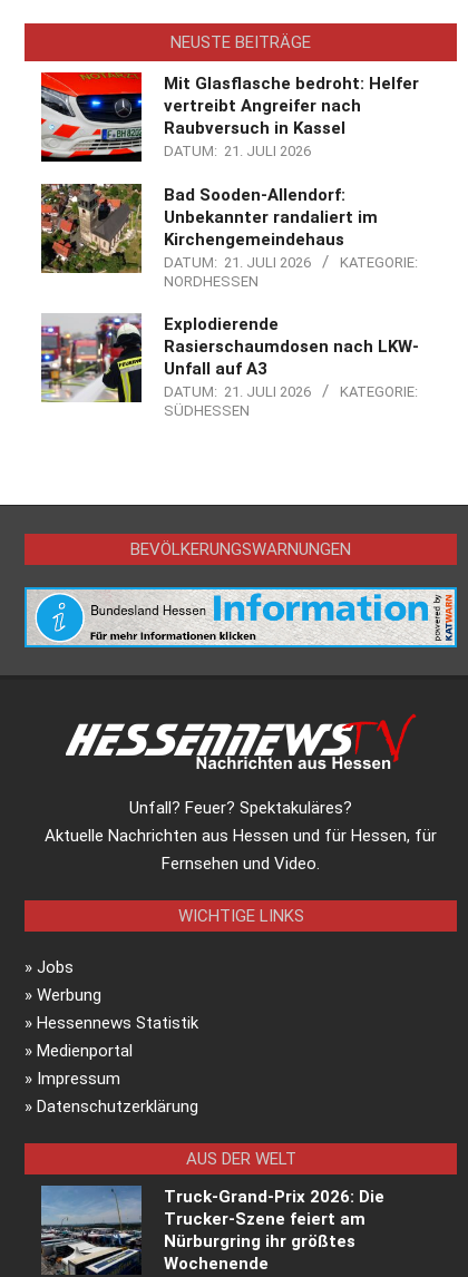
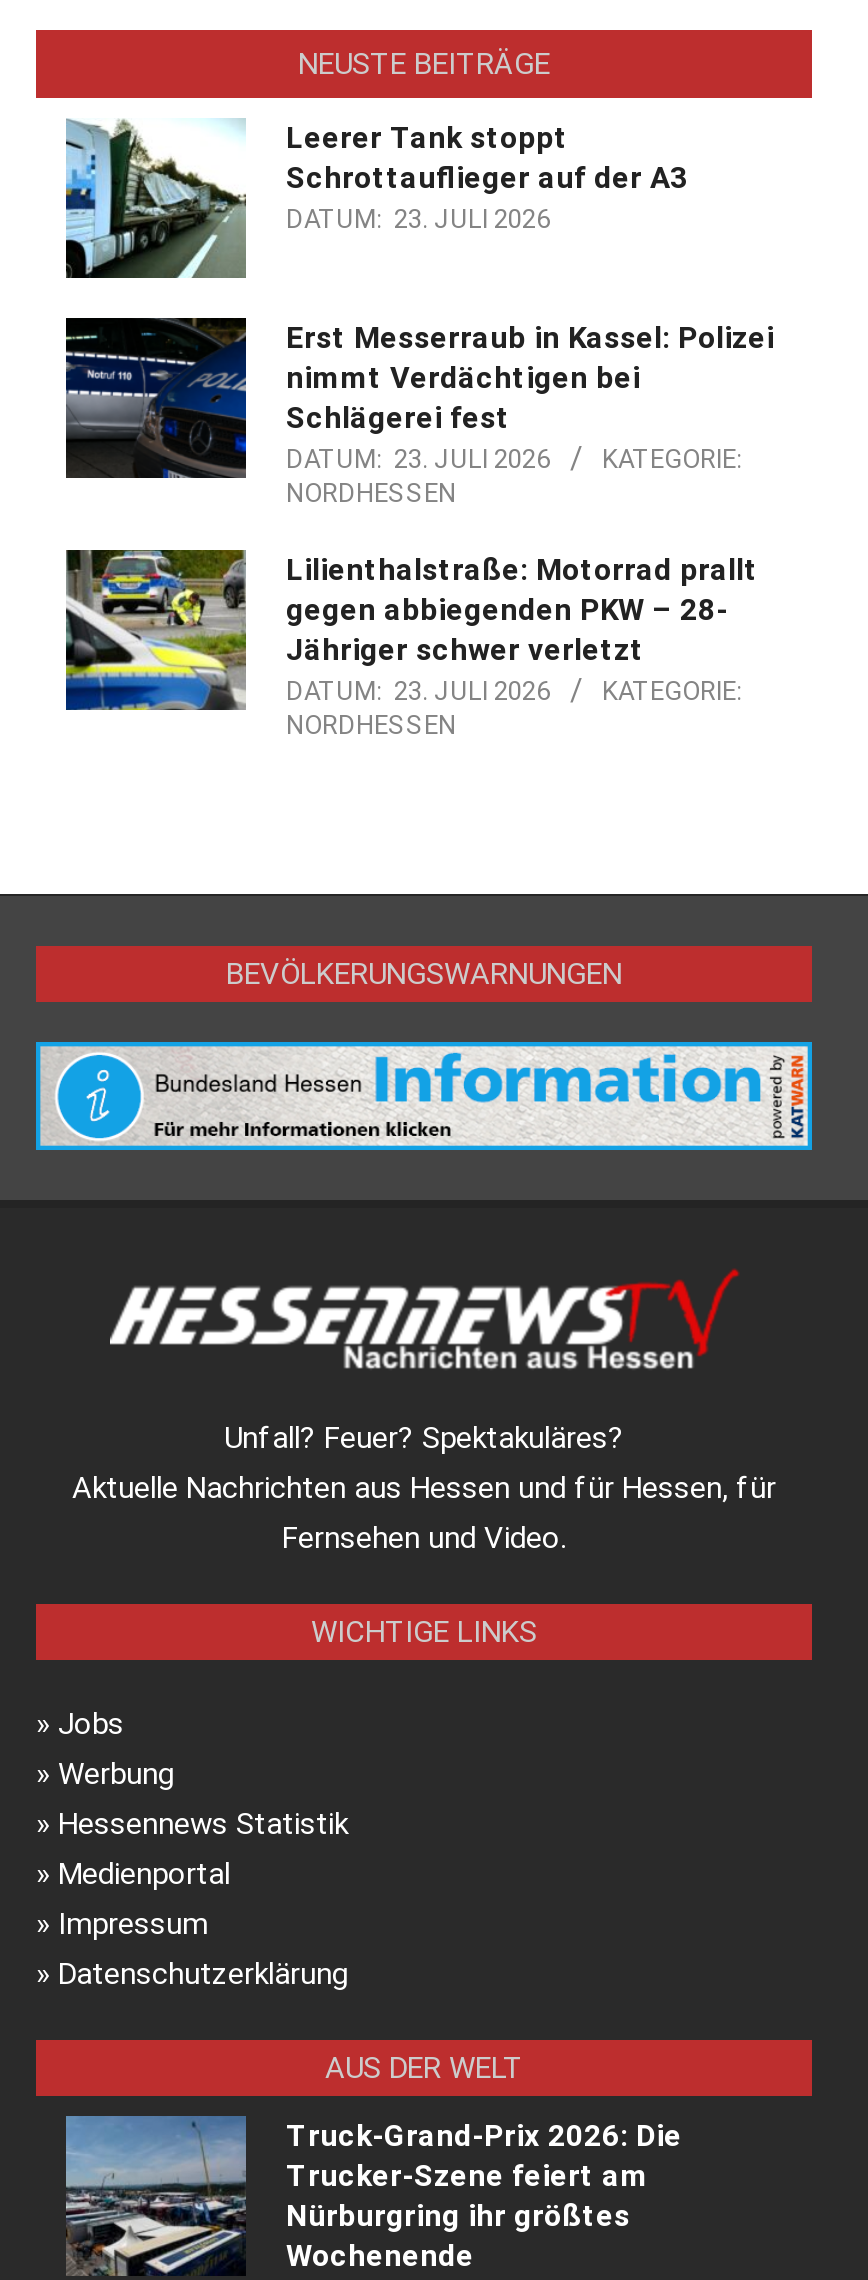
[40,71,419,163] [image] | Mit Glasflasche bedroht: Helfer | vertreibt Angreifer nach | Raubversuch in Kassel | DATUM: 21. JULI 2026 -> [64,118,688,280] [image] | Leerer Tank stoppt | Schrottauflieger auf der A3 | DATUM: 23. JULI 2026
[40,183,378,274] [image] | Bad Sooden-Allendorf: | Unbekannter randaliert im | Kirchengemeindehaus | DATUM: 21. JULI 2026 -> [64,316,774,480] [image] | Erst Messerraub in Kassel: Polizei | nimmt Verdächtigen bei | Schlägerei fest | DATUM: 23. JULI 2026
[41,313,419,403] [image] | Explodierende | Rasierschaumdosen nach LKW- | Unfall auf A3 | DATUM: 21. JULI 2026 -> [64,548,758,712] [image] | Lilienthalstraße: Motorrad prallt | gegen abbiegenden PKW – 28- | Jähriger schwer verletzt | DATUM: 23. JULI 2026
[164,402,250,419] SÜDHESSEN -> [286,710,456,740] NORDHESSEN

